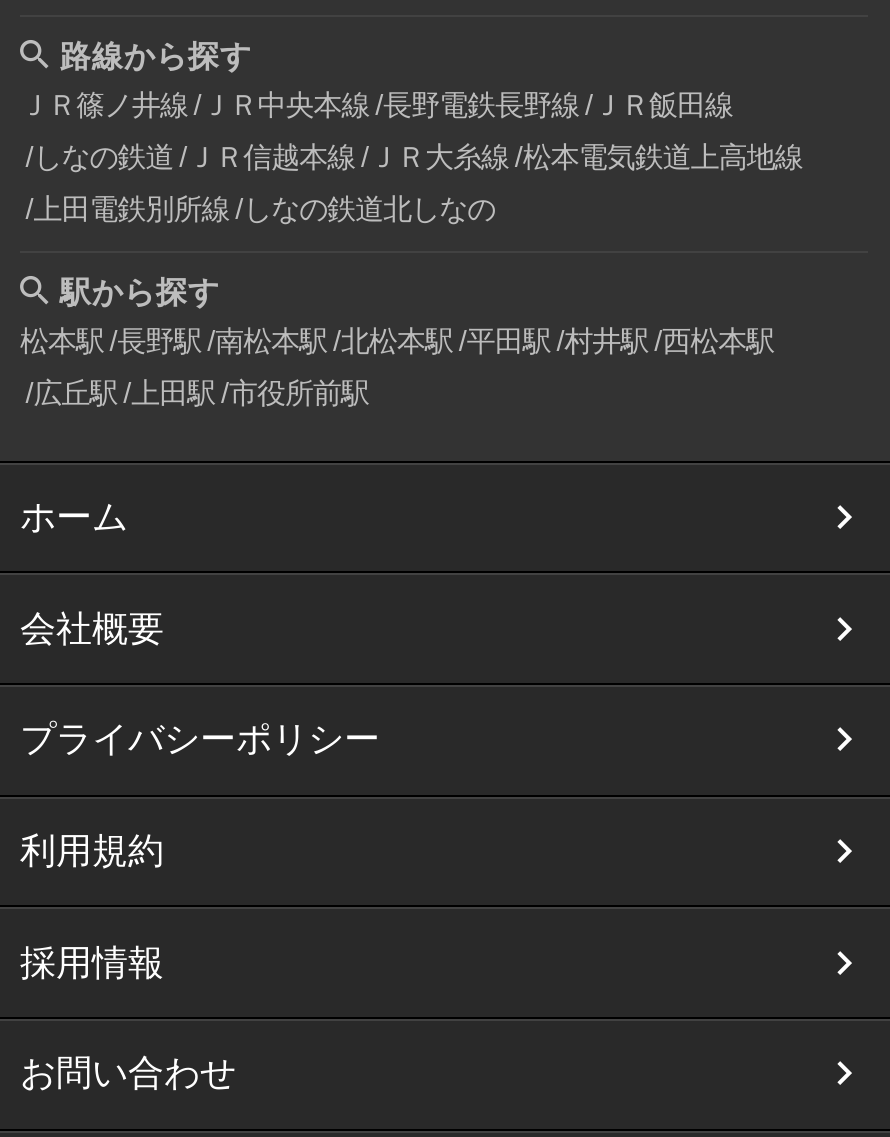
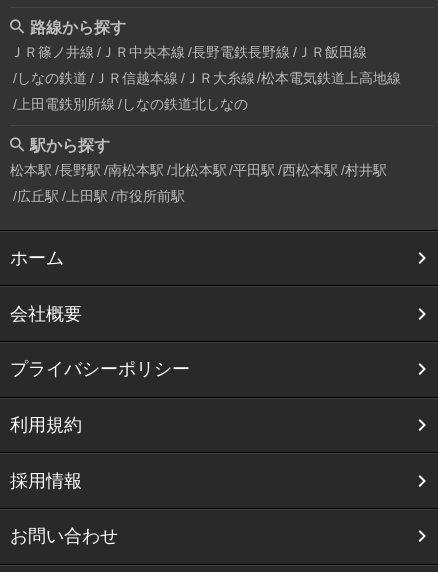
[20,326,774,358] 松本駅 長野駅 南松本駅 北松本駅 平田駅 村井駅 西松本駅 -> [10,162,387,178] 松本駅 長野駅 南松本駅 北松本駅 平田駅 西松本駅 村井駅

